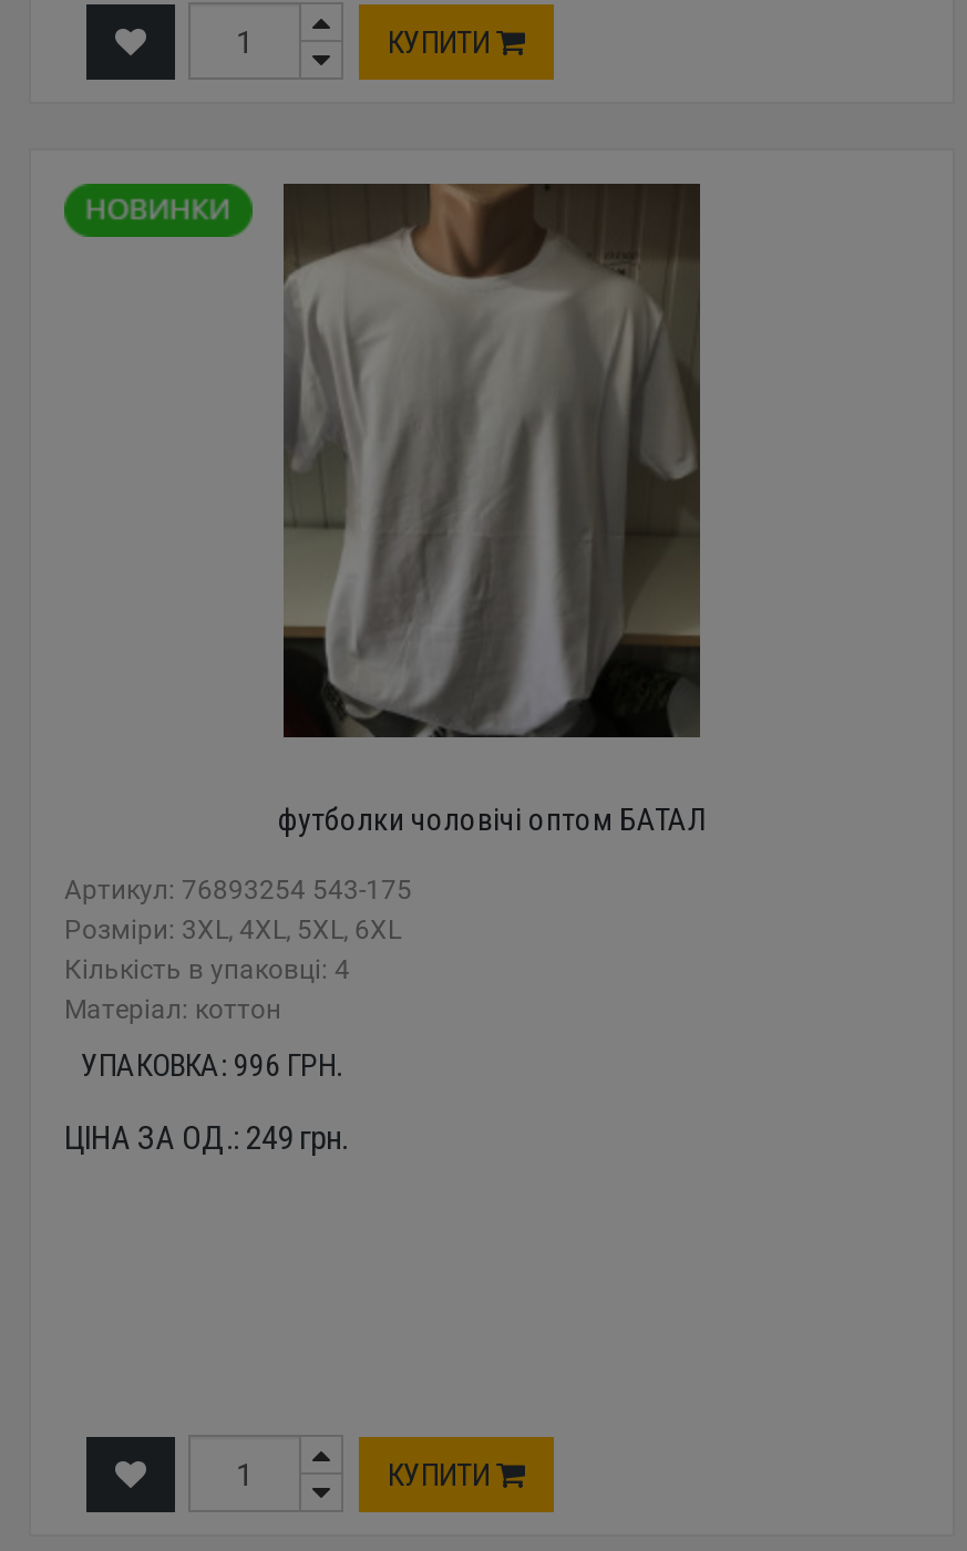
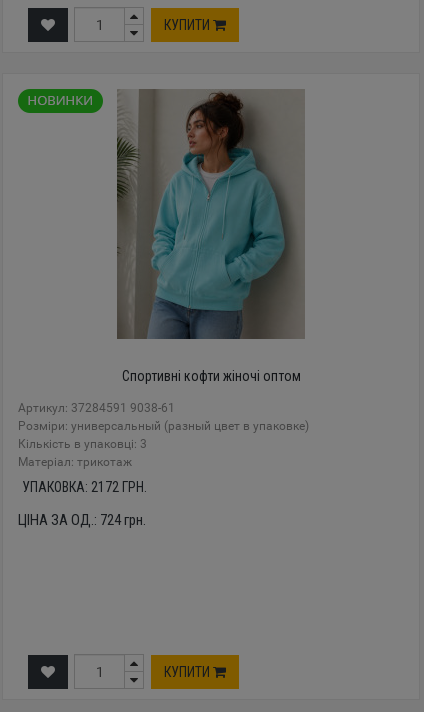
[278,182,706,837] [image] | футболки чоловічі оптом БАТАЛ -> [116,89,304,384] [image] | Спортивні кофти жіночі оптом
[64,875,412,1025] Артикул: 76893254 543-175 | Розміри: 3XL, 4XL, 5XL, 6XL | Кількість в упаковці: 4 | Mатеріал: коттон -> [18,401,309,469] Артикул: 37284591 9038-61 | Розміри: универсальный (разный цвет в упаковке) | Кількість в упаковці: 3 | Mатеріал: трикотаж
[81,1047,342,1083] УПАКОВКА: 996 ГРН. -> [22,479,147,495] УПАКОВКА: 2172 ГРН.
[64,1118,348,1158] ЦІНА ЗА ОД.: 249 грн. -> [18,511,146,529] ЦІНА ЗА ОД.: 724 грн.

